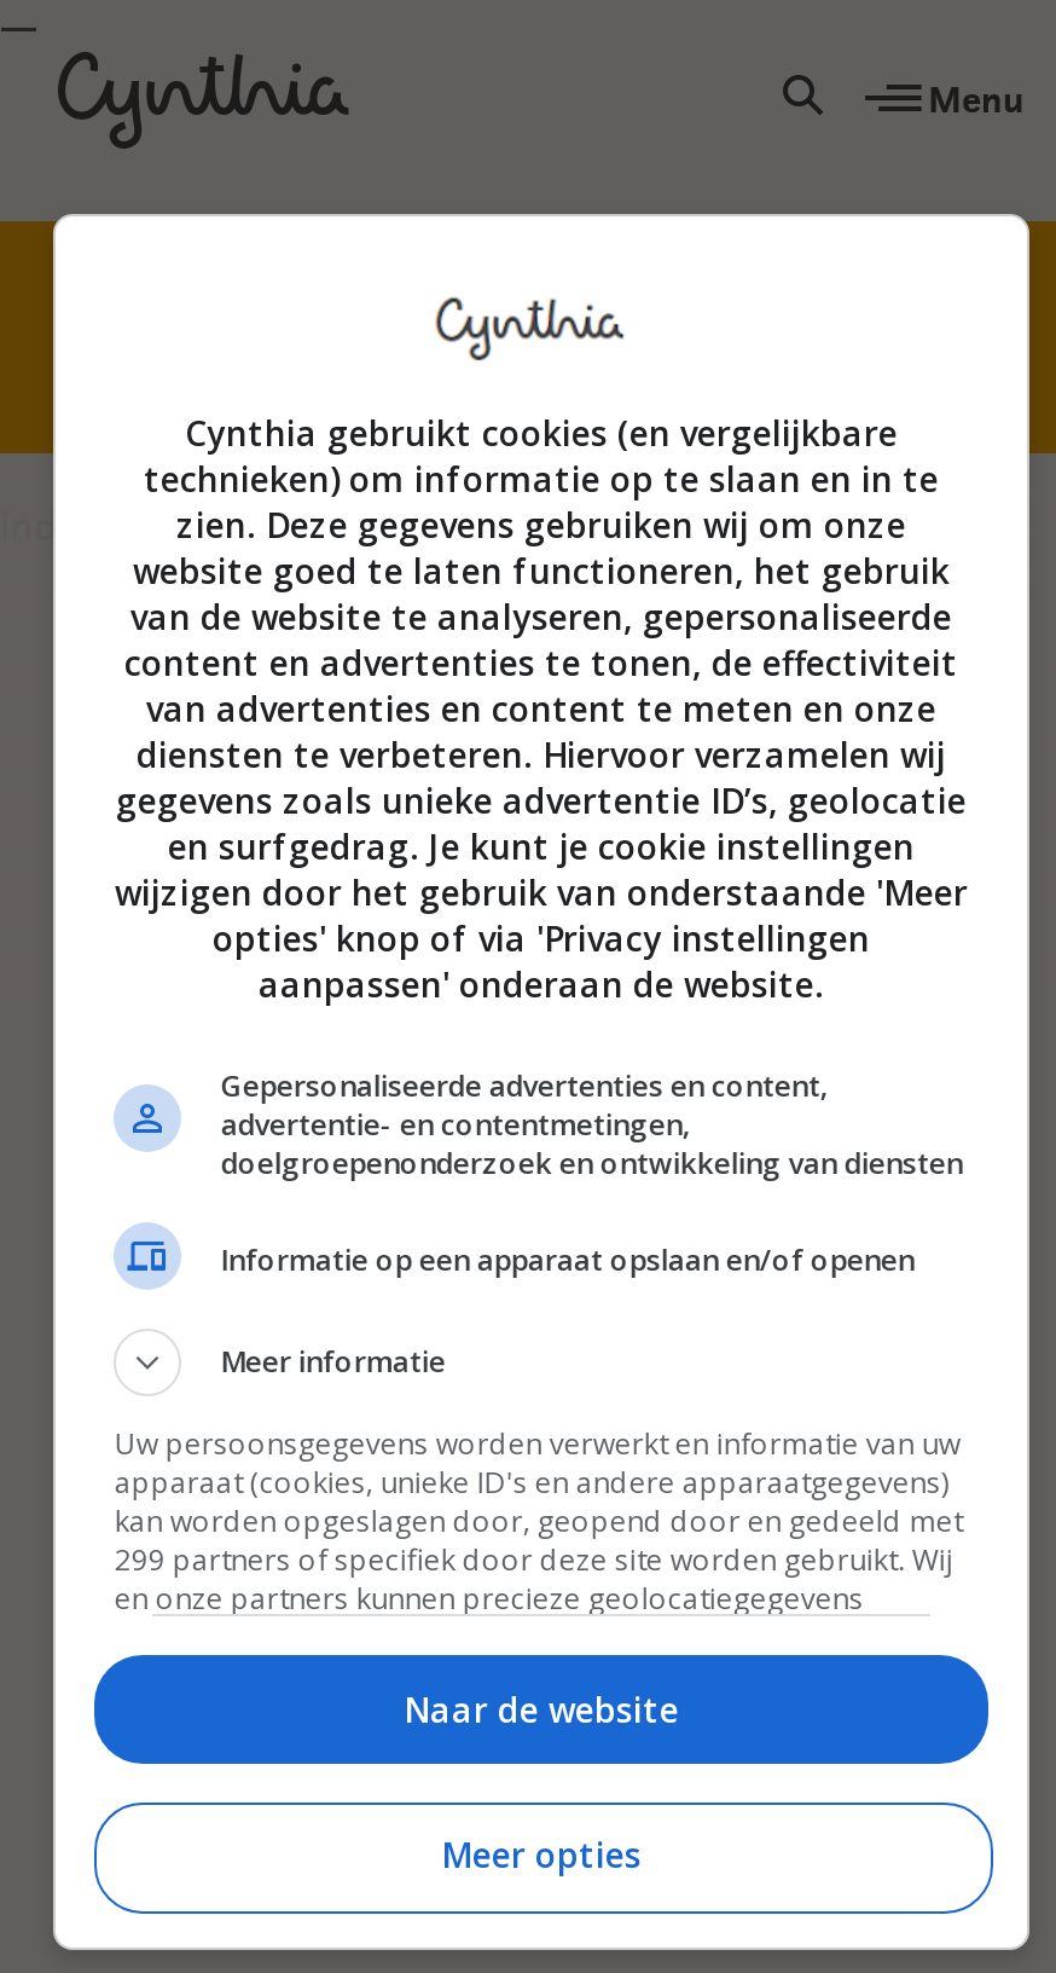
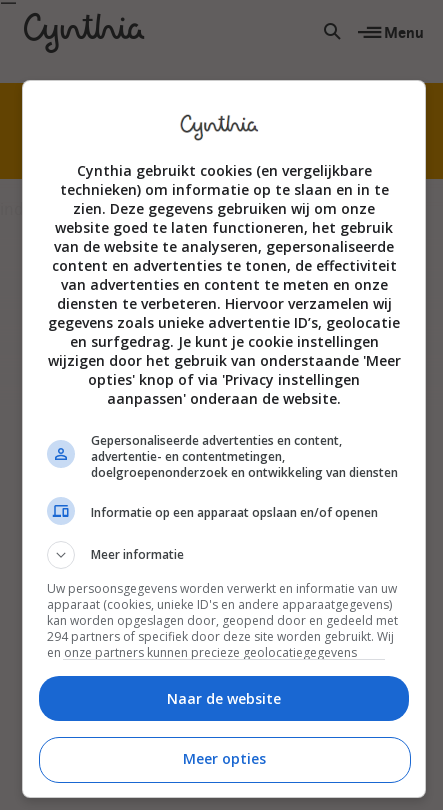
[115,1538,953,1579] 299 partners of specifiek door deze site worden gebruikt. Wij -> [47,628,394,645] 294 partners of specifiek door deze site worden gebruikt. Wij

